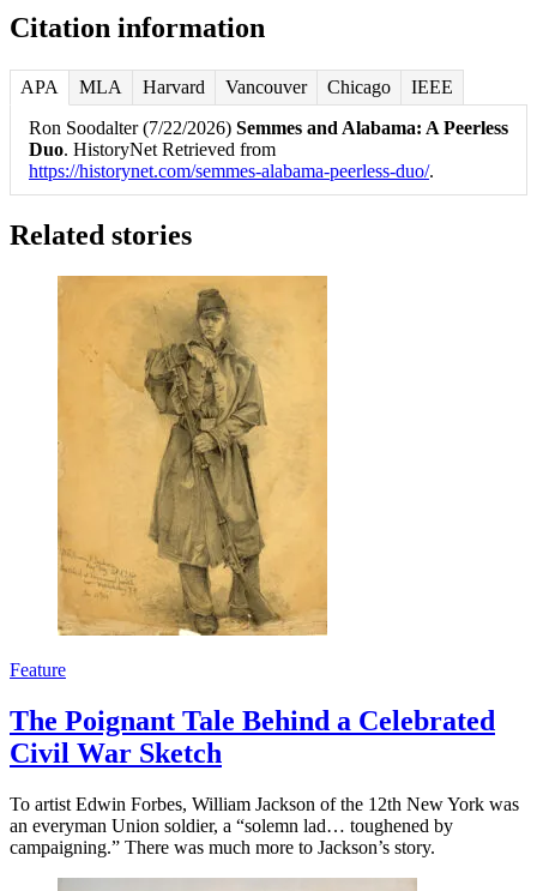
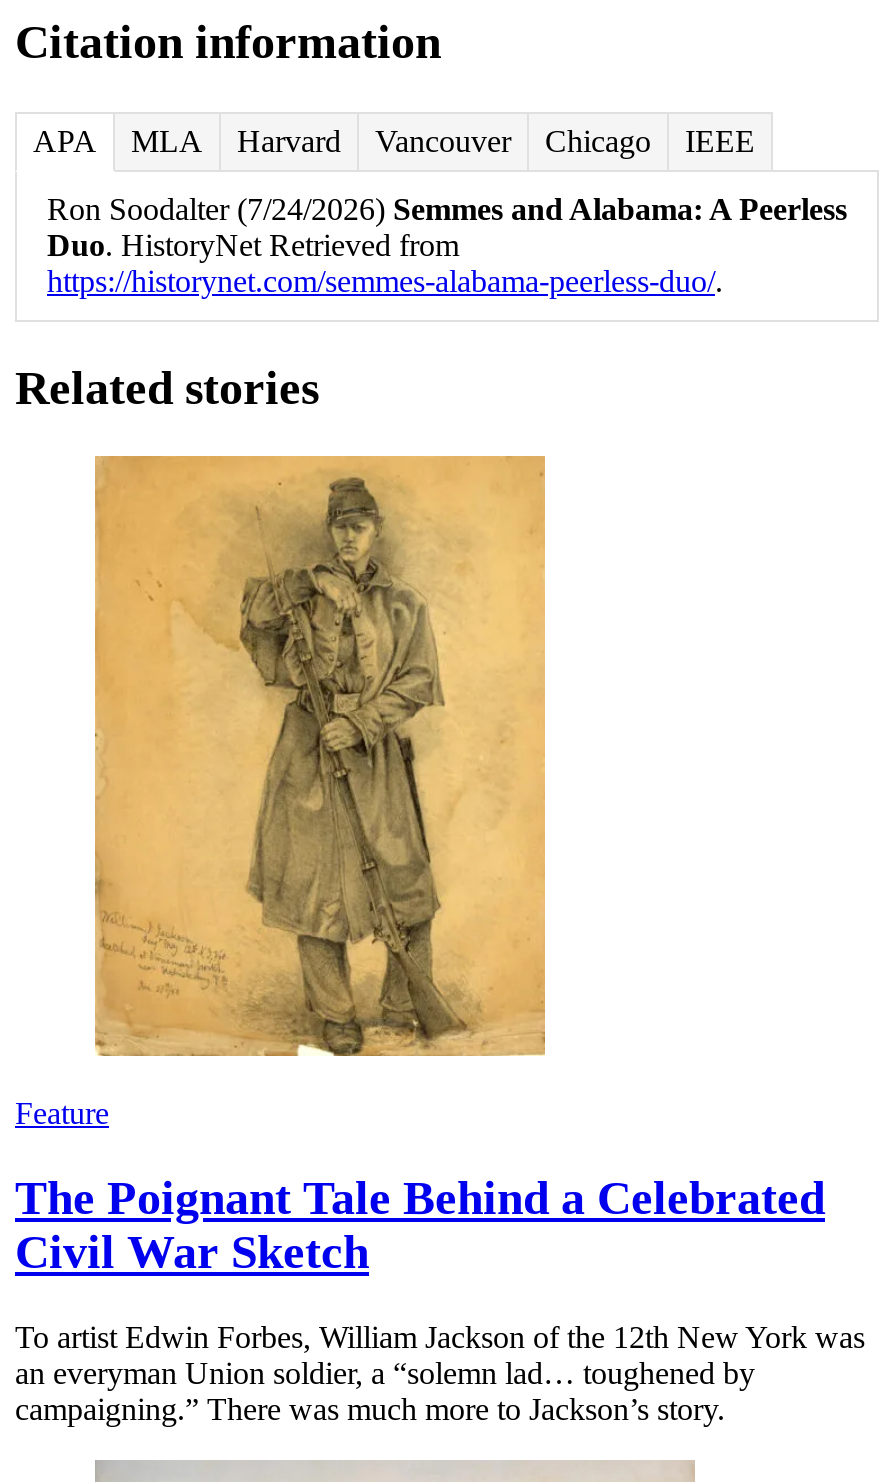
[29,118,508,138] Ron Soodalter (7/22/2026) Semmes and Alabama: A Peerless -> [47,193,847,227] Ron Soodalter (7/24/2026) Semmes and Alabama: A Peerless

